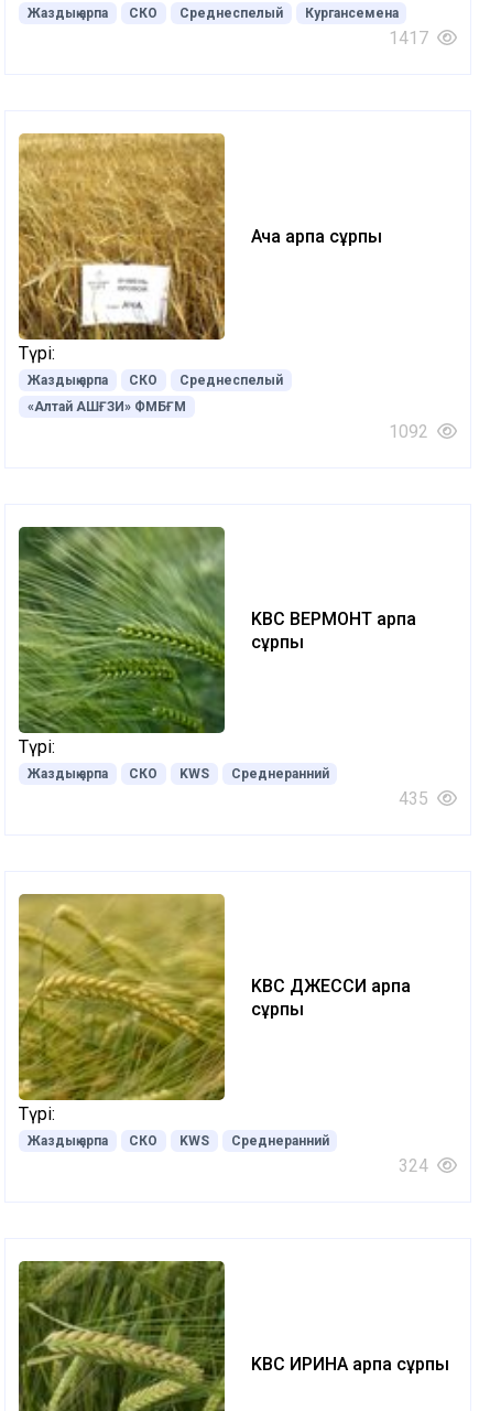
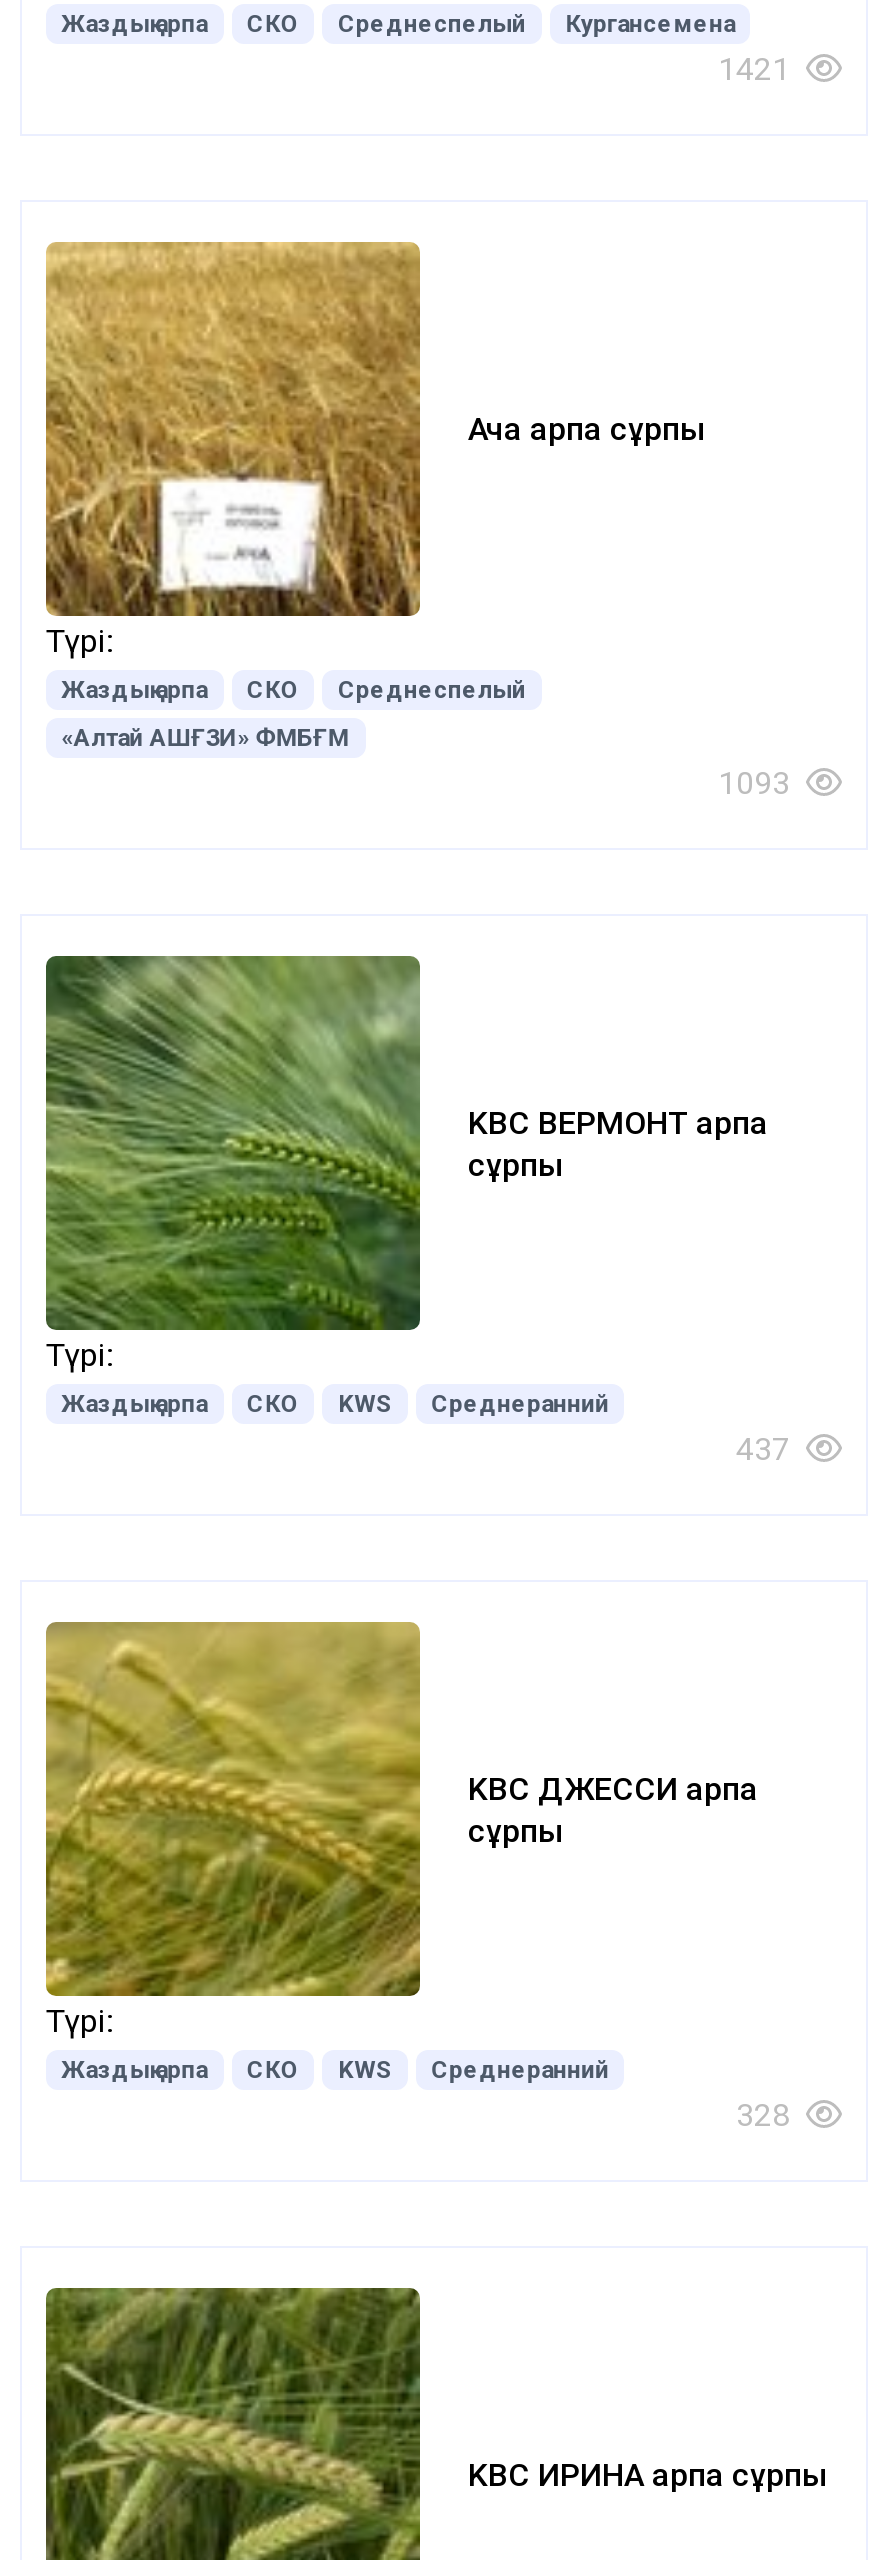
[389,28,437,49] 1417 -> [718,50,806,88] 1421
[389,421,437,442] 1092 -> [718,764,806,802] 1093
[399,788,437,809] 435 -> [736,1430,806,1468] 437
[399,1155,437,1176] 324 -> [736,2096,806,2134] 328

